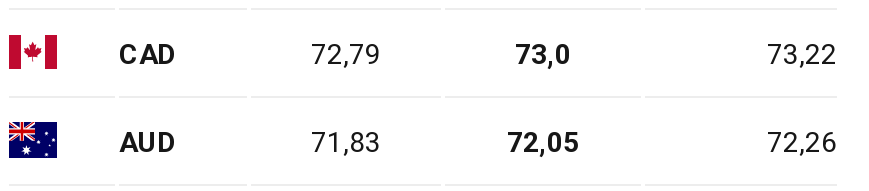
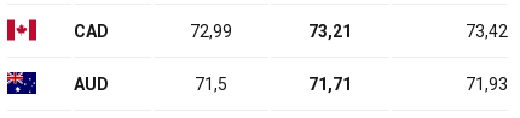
[311,38,381,70] 72,79 -> [190,21,232,41] 72,99
[515,38,571,70] 73,0 -> [308,21,352,41] 73,21
[767,38,837,70] 73,22 -> [466,21,508,41] 73,42
[311,126,381,158] 71,83 -> [195,74,227,94] 71,5
[507,126,579,158] 72,05 -> [308,74,352,94] 71,71
[767,126,837,158] 72,26 -> [466,74,508,94] 71,93

